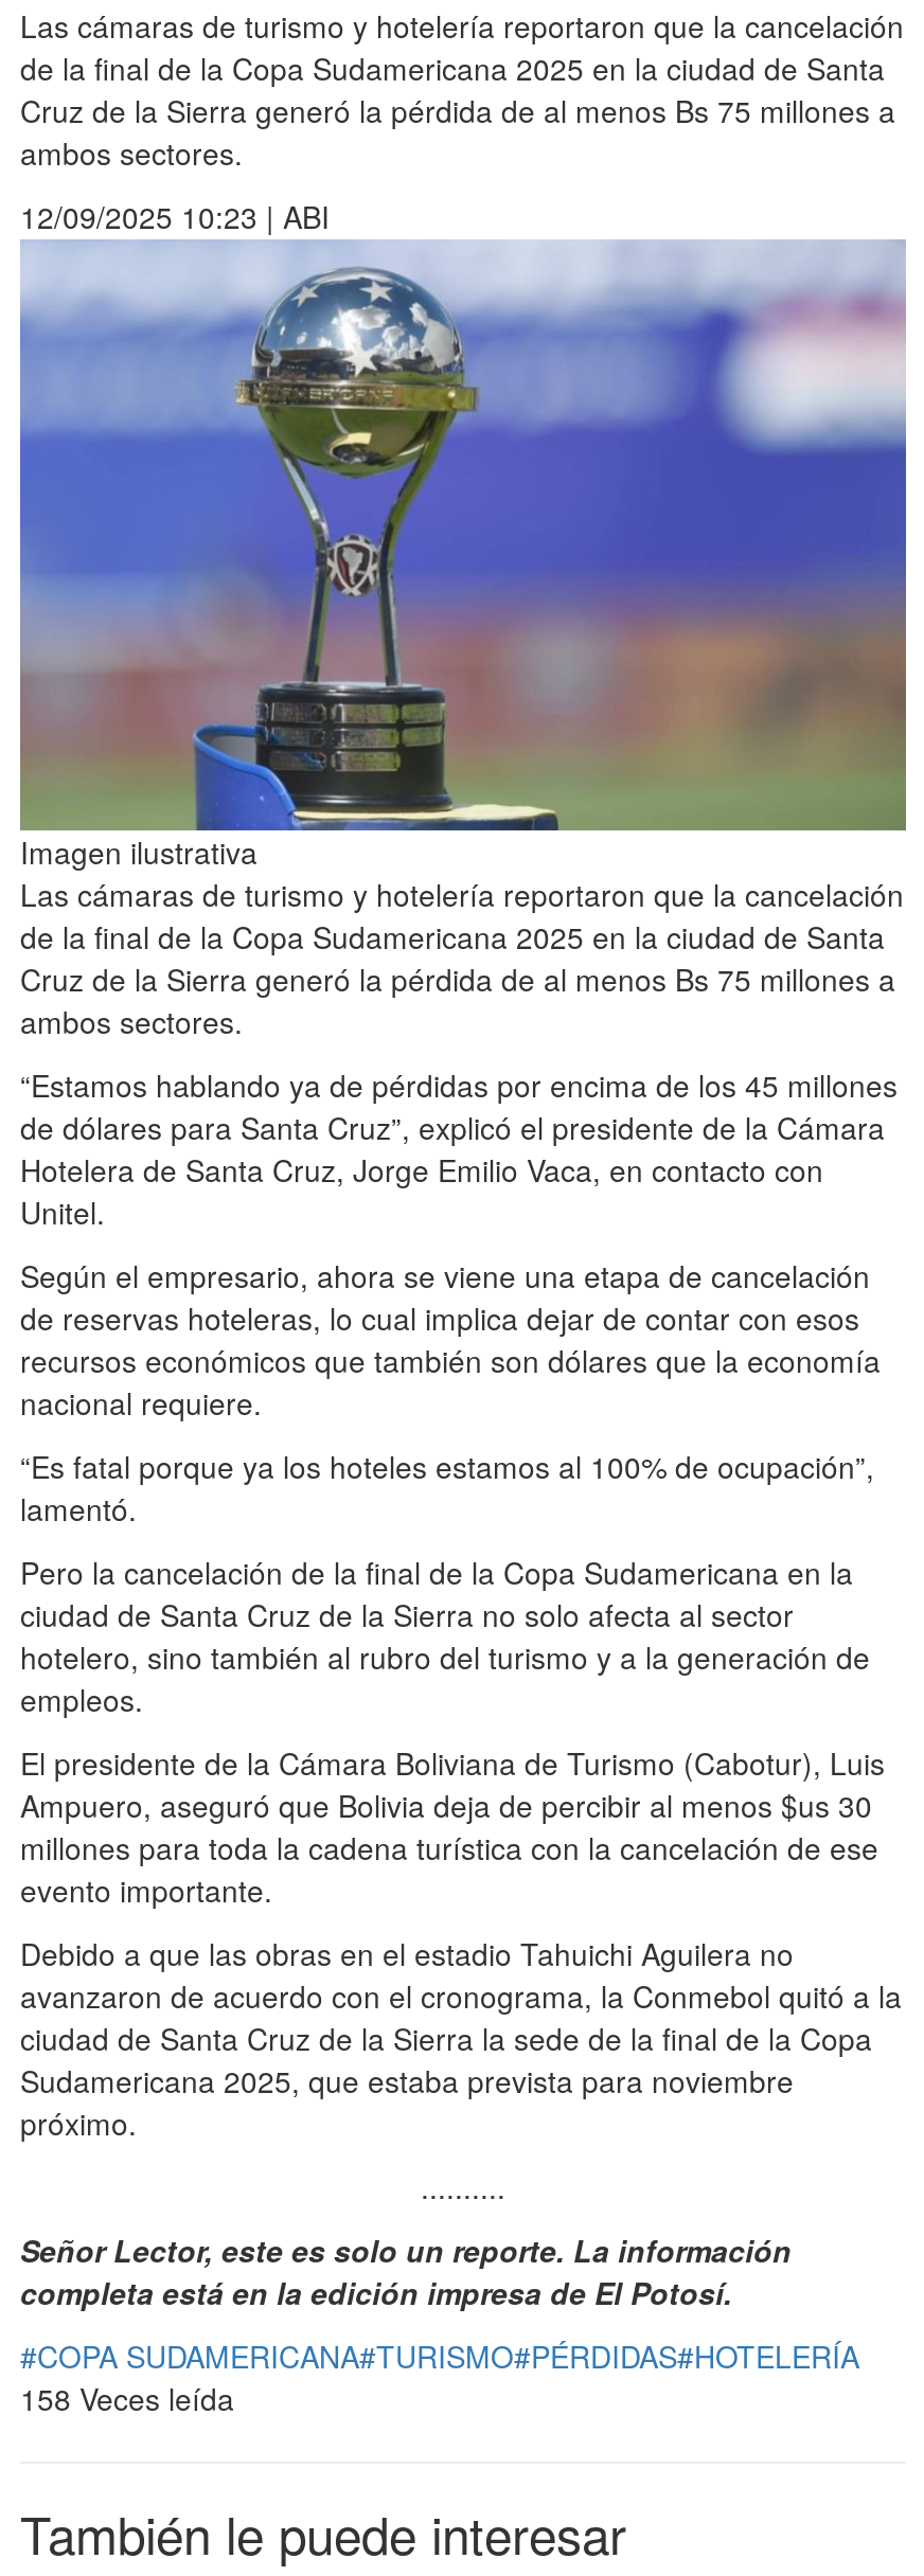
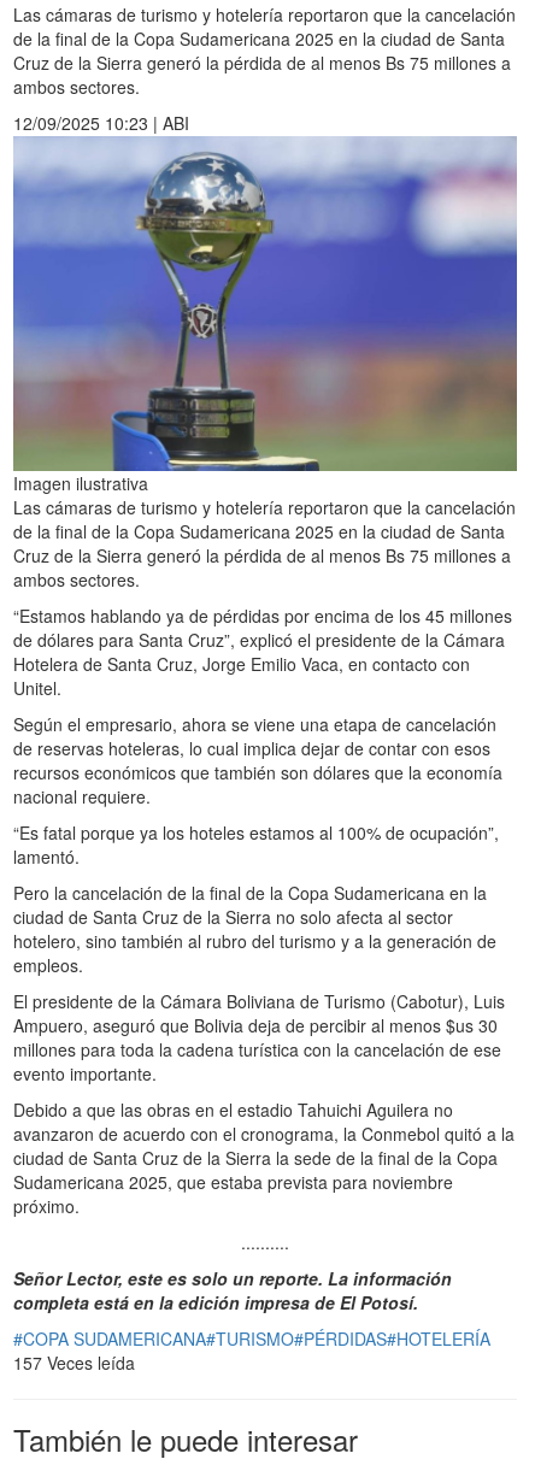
[20,2375,234,2418] 158 Veces leída -> [13,1351,135,1375] 157 Veces leída

